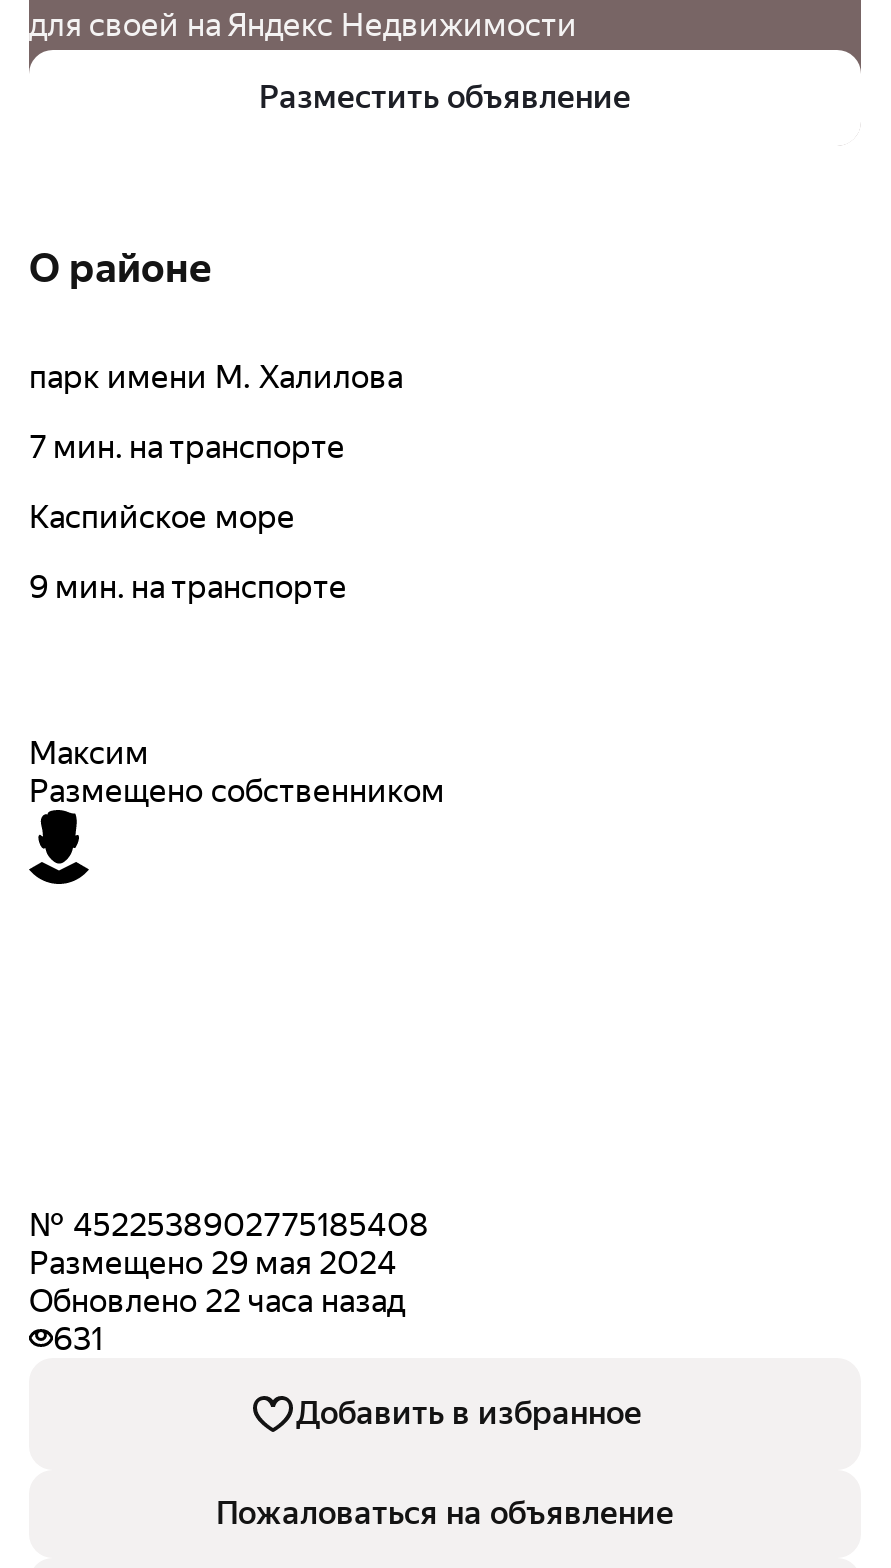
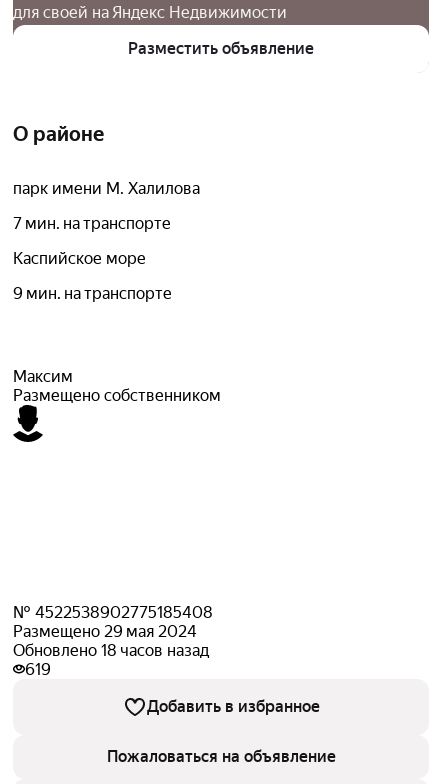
[29,1282,405,1320] Обновлено 22 часа назад -> [13,641,209,660] Обновлено 18 часов назад
[53,1320,103,1358] 631 -> [25,660,51,679] 619

